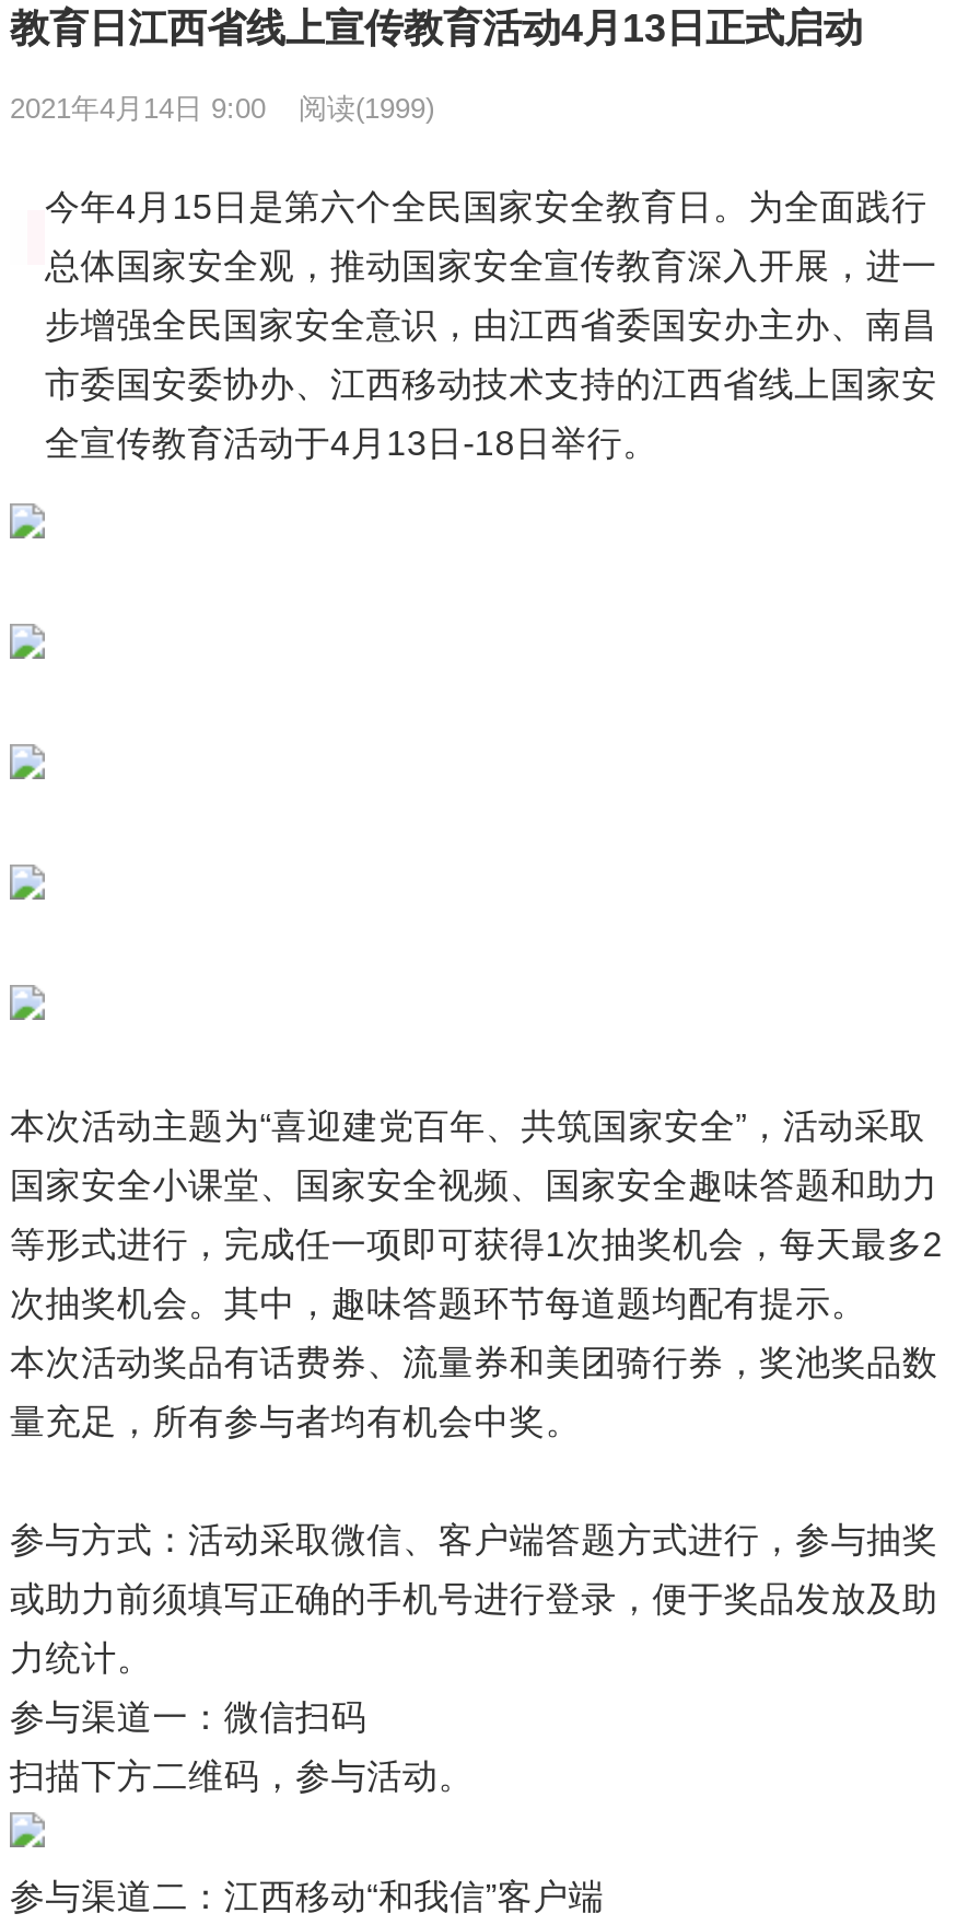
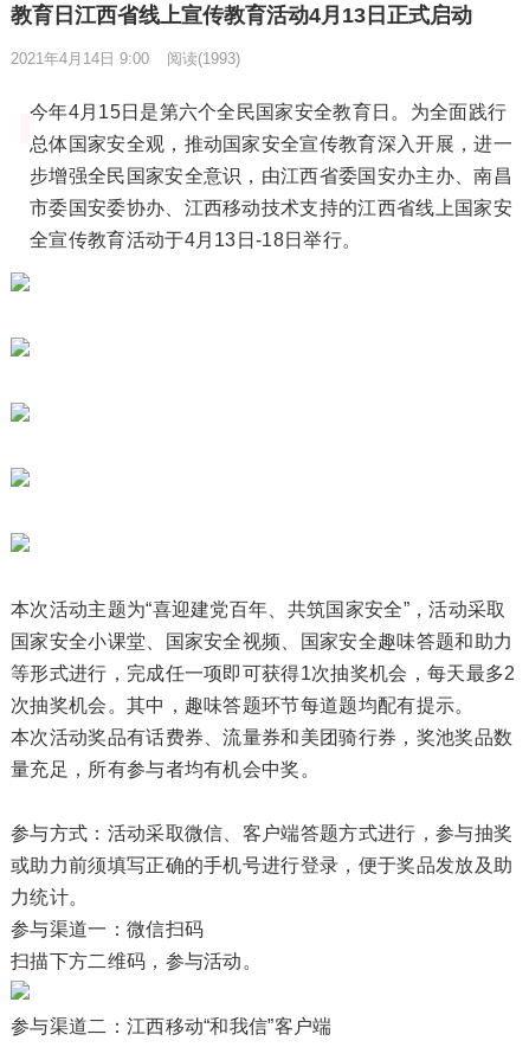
[10,92,434,125] 2021年4月14日 9:00 阅读(1999) -> [11,50,240,68] 2021年4月14日 9:00 阅读(1993)

